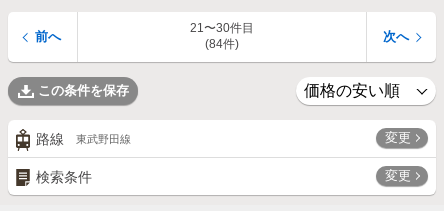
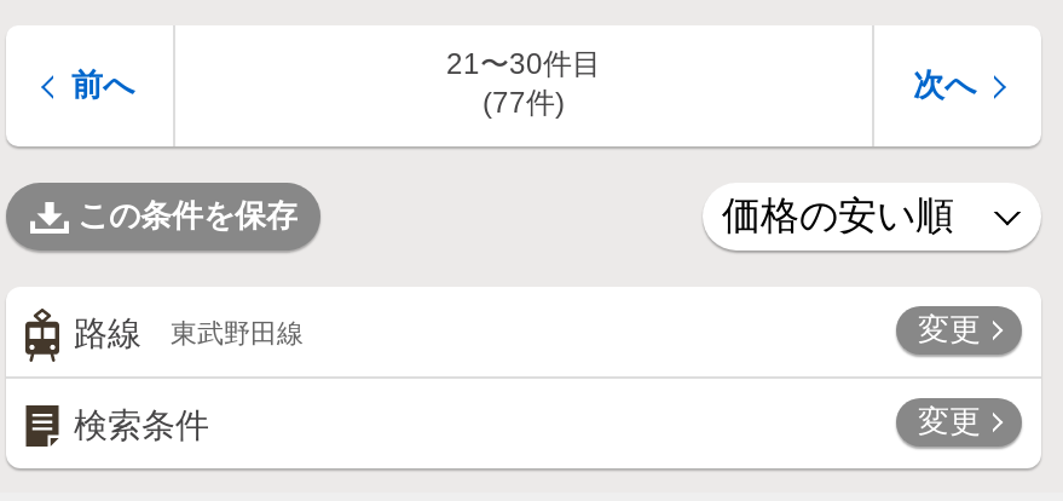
[205,37,239,51] (84件) -> [483,87,565,121] (77件)

